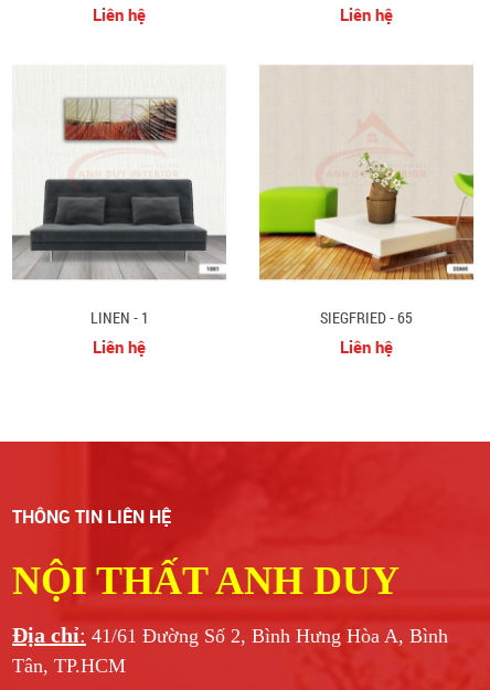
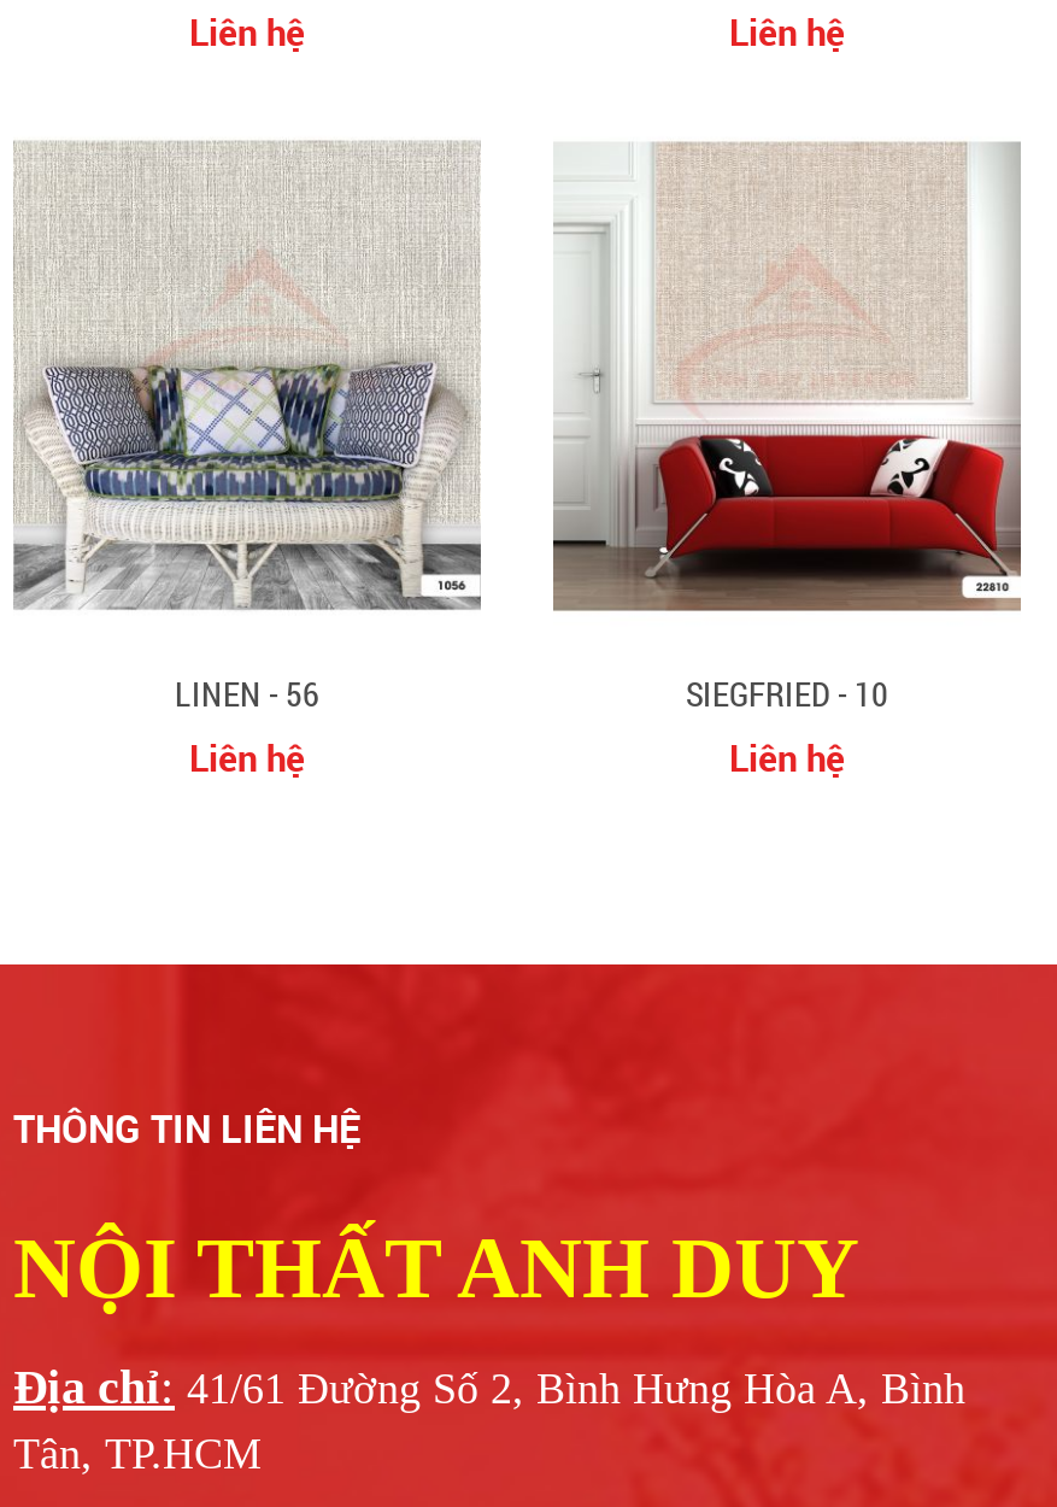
[12,66,226,327] [image] | LINEN - 1 -> [13,142,481,715] [image] | LINEN - 56
[258,66,475,327] [image] | SIEGFRIED - 65 -> [551,145,1021,715] [image] | SIEGFRIED - 10

